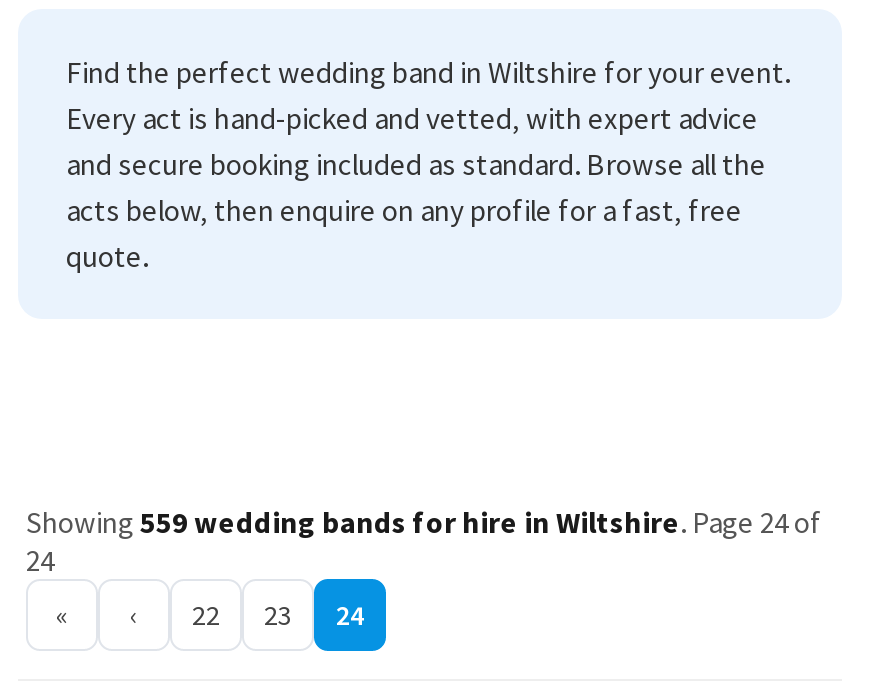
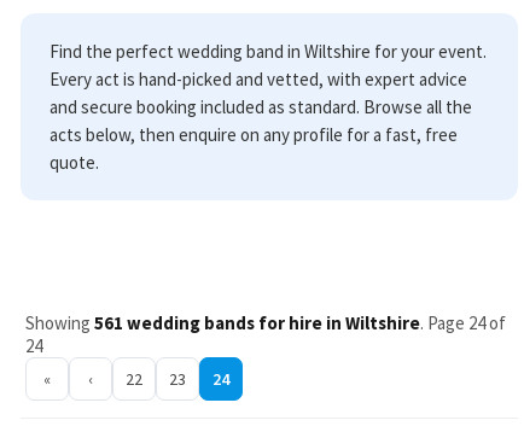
[26,503,822,541] Showing 559 wedding bands for hire in Wiltshire. Page 24 of -> [25,311,506,334] Showing 561 wedding bands for hire in Wiltshire. Page 24 of

